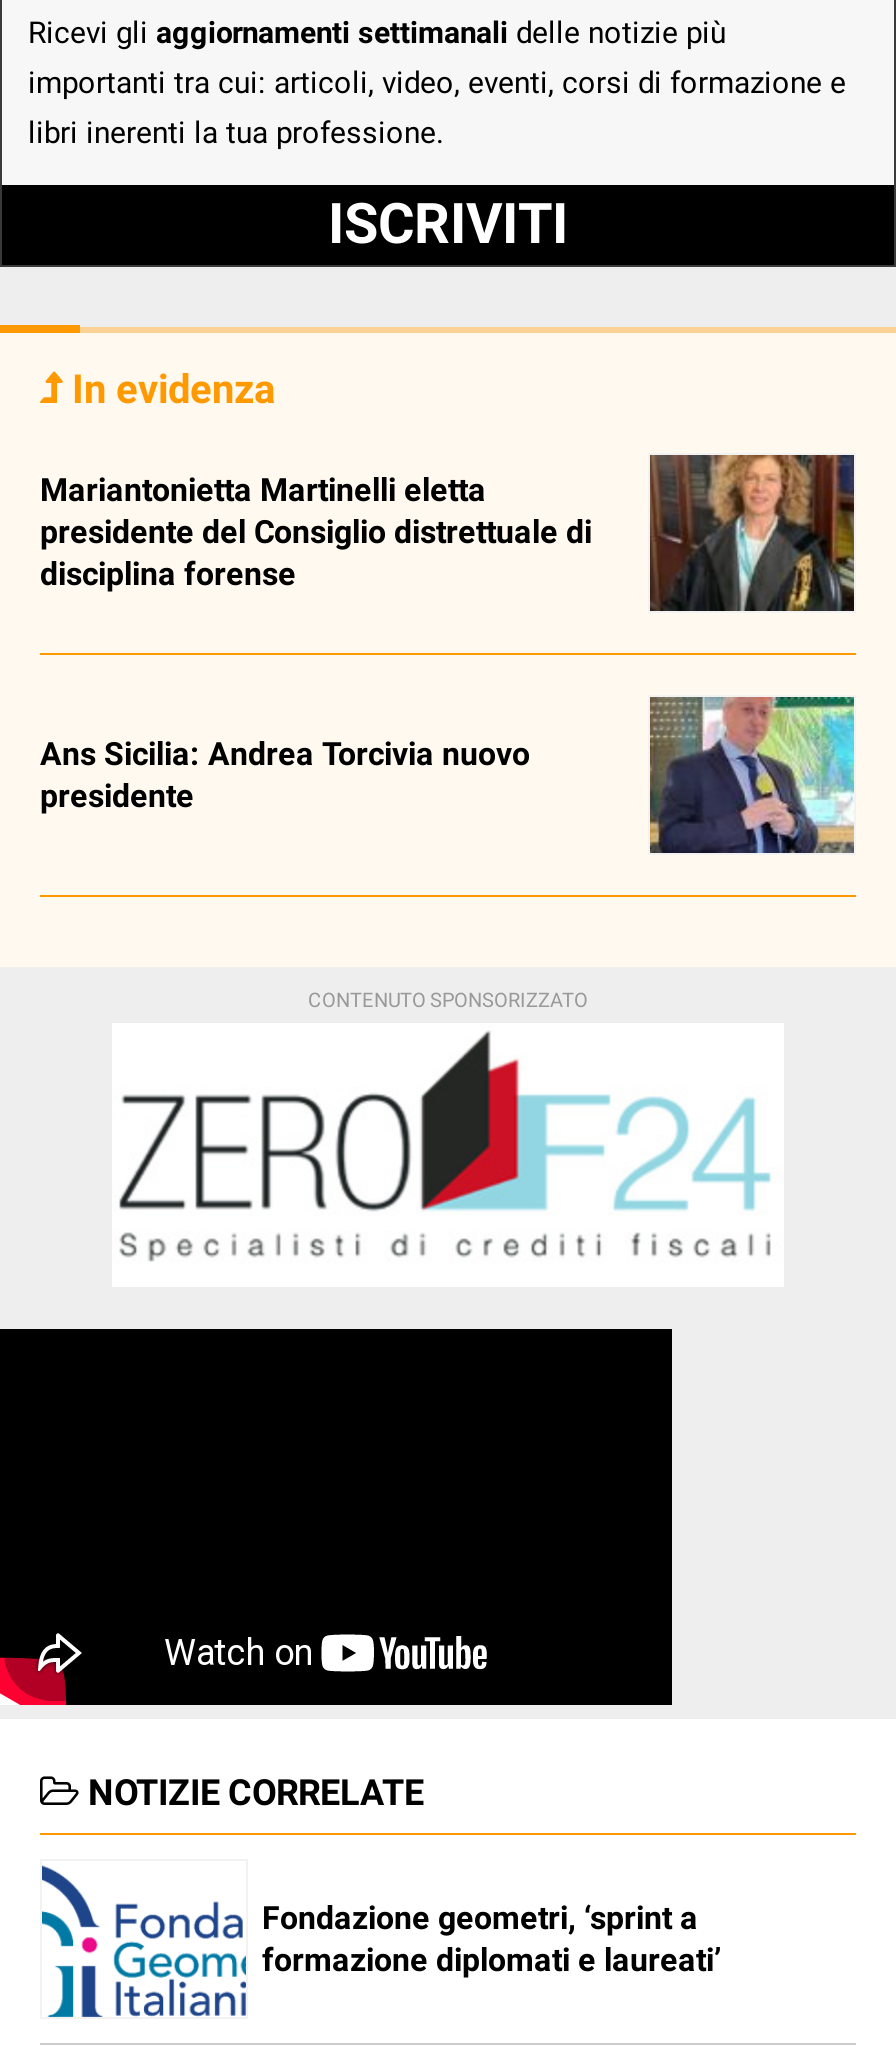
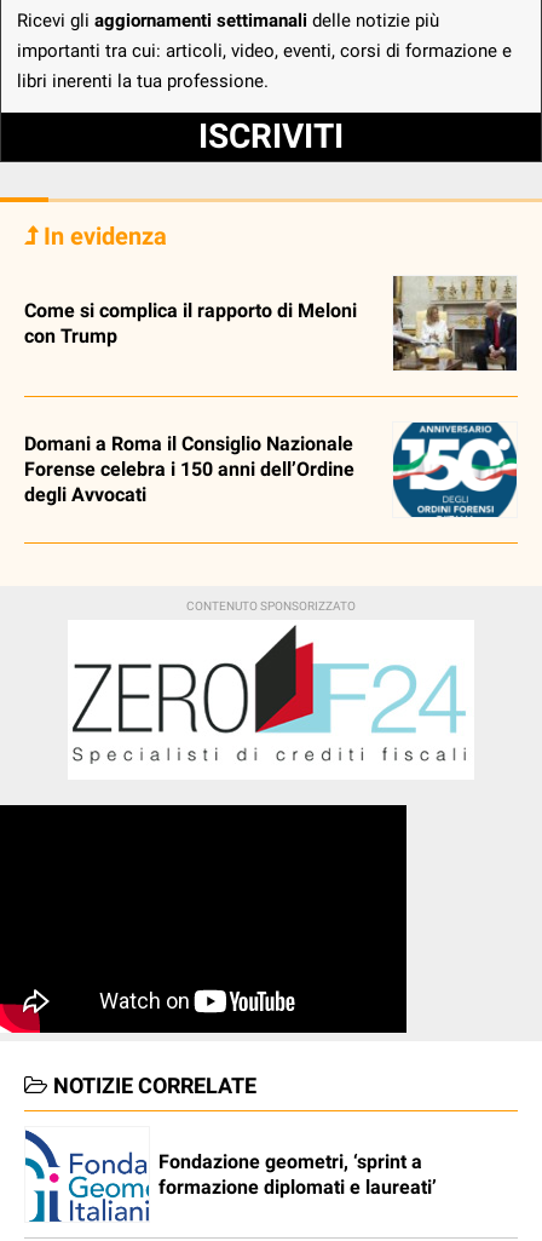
[40,453,856,613] [image] | Mariantonietta Martinelli eletta | presidente del Consiglio distrettuale di | disciplina forense -> [24,276,517,372] [image] | Come si complica il rapporto di Meloni | con Trump
[648,695,856,855] [image] -> [392,421,518,518] [image]
[40,736,530,816] Ans Sicilia: Andrea Torcivia nuovo | presidente -> [24,433,354,506] Domani a Roma il Consiglio Nazionale | Forense celebra i 150 anni dell’Ordine | degli Avvocati

